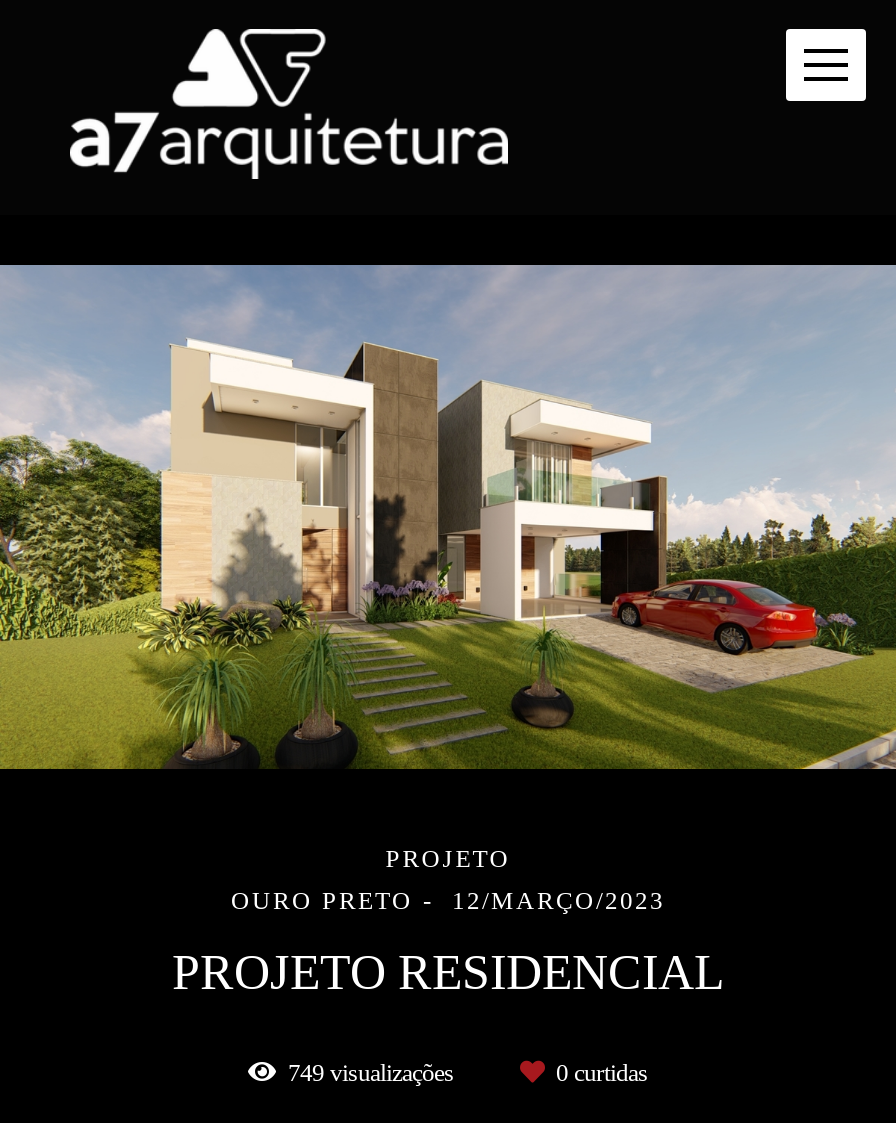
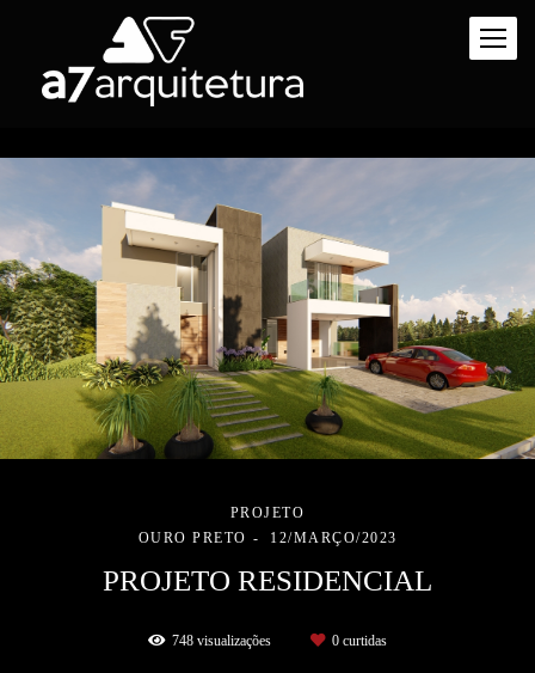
[288,1059,460,1087] 749 visualizações -> [172,632,275,649] 748 visualizações

